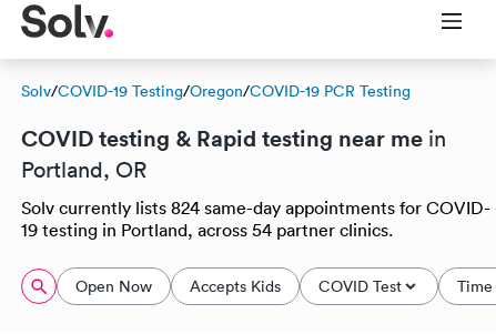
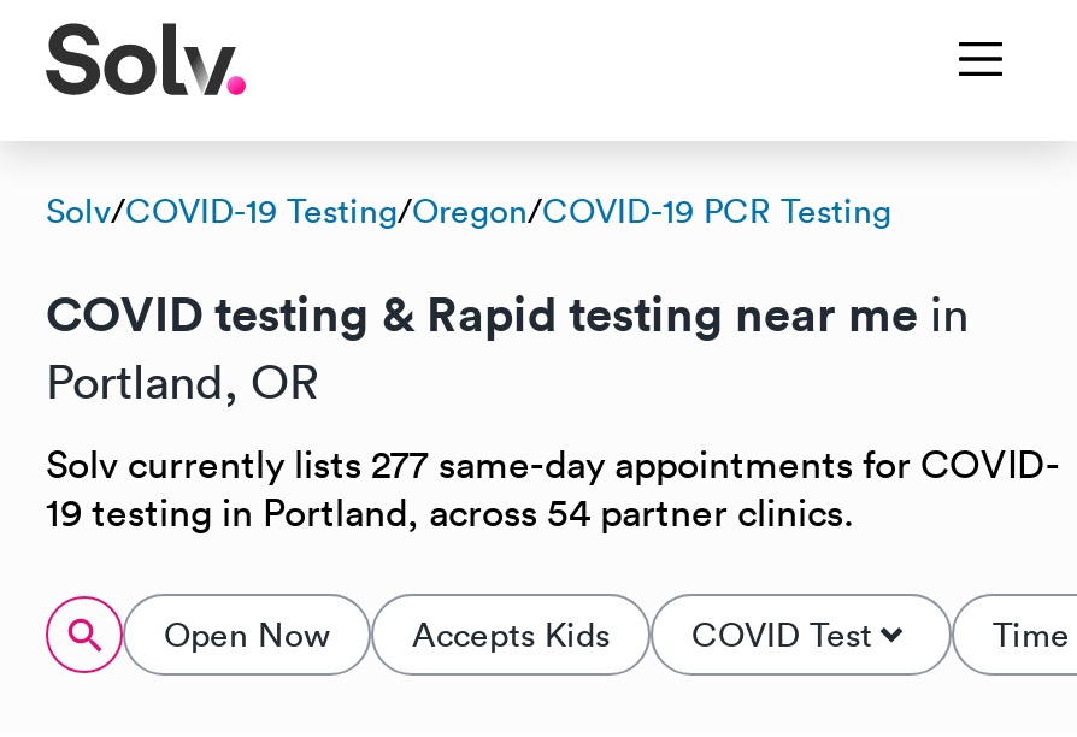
[21,196,490,219] Solv currently lists 824 same-day appointments for COVID- -> [46,440,1060,488] Solv currently lists 277 same-day appointments for COVID-

